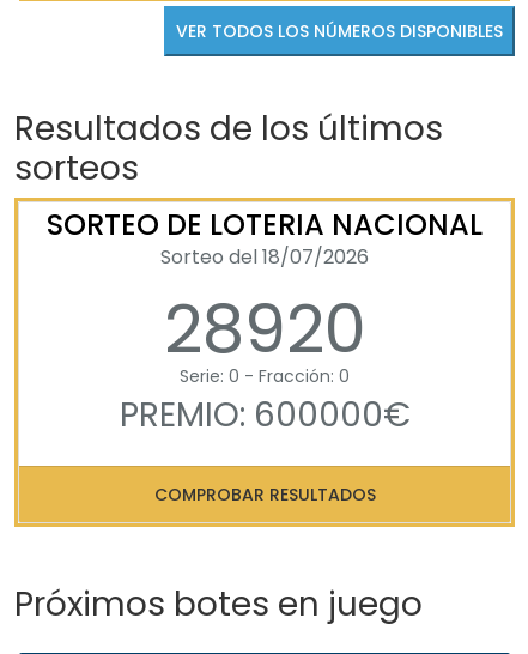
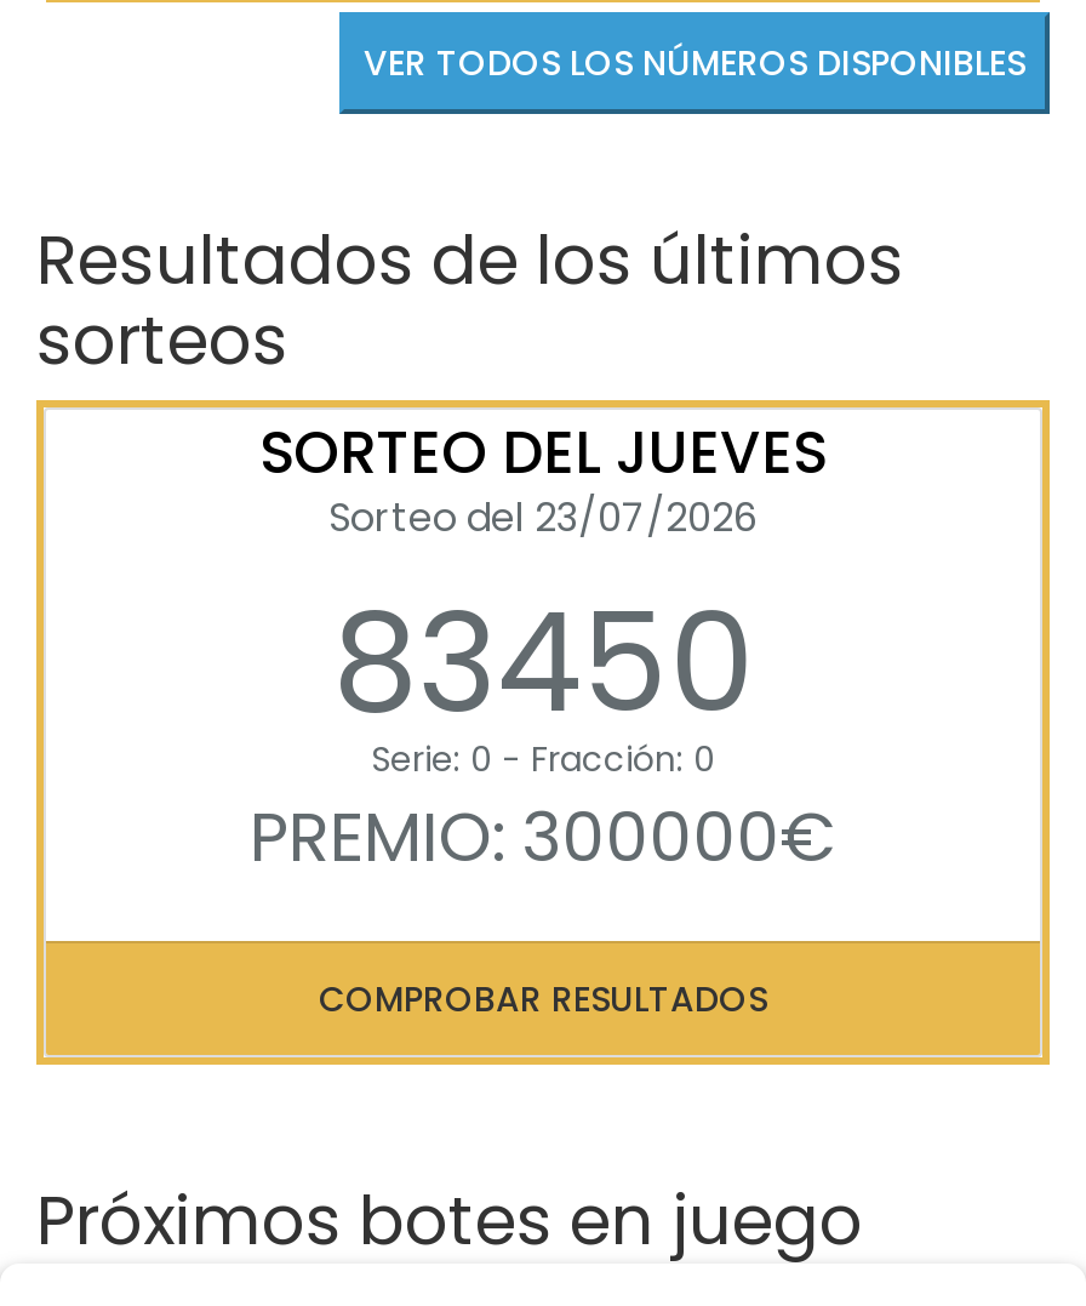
[47,204,483,376] SORTEO DE LOTERIA NACIONAL | Sorteo del 18/07/2026 | 28920 -> [259,414,827,760] SORTEO DEL JUEVES | Sorteo del 23/07/2026 | 83450
[119,391,410,438] PREMIO: 600000€ -> [250,792,836,886] PREMIO: 300000€

